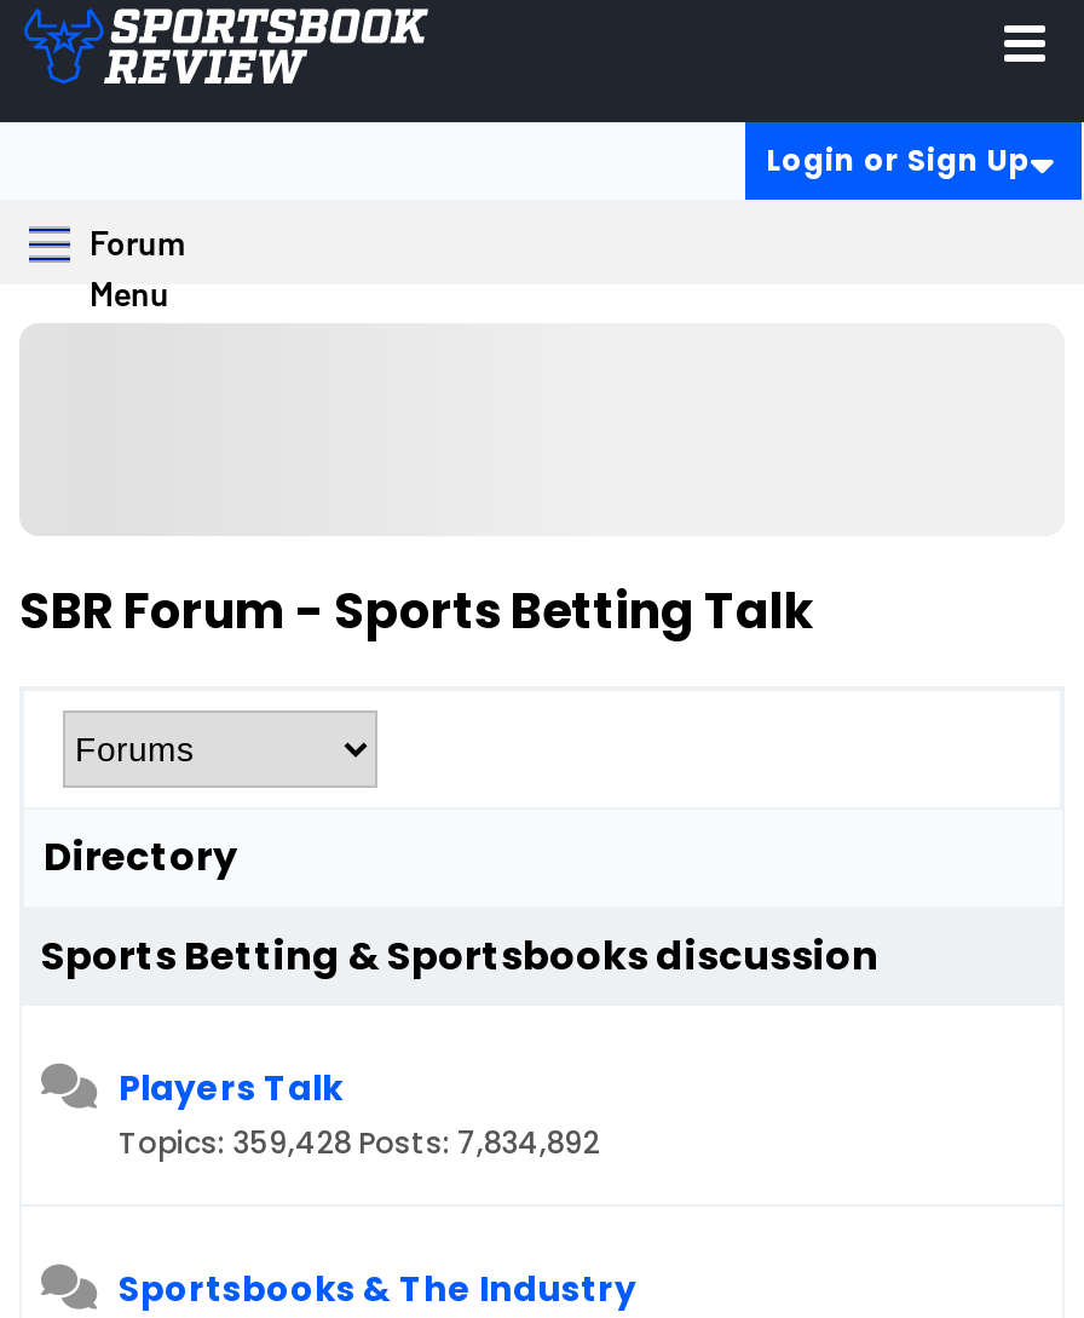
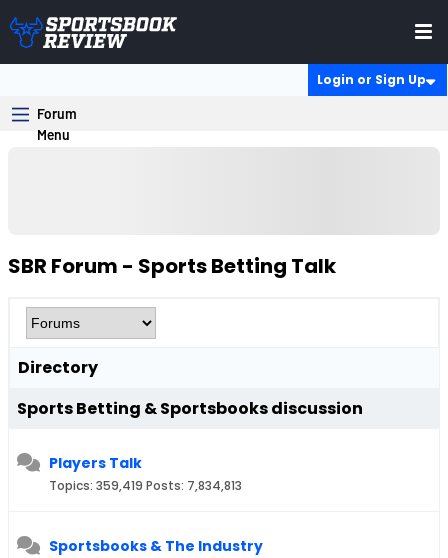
[119,1122,600,1163] Topics: 359,428 Posts: 7,834,892 -> [49,477,242,494] Topics: 359,419 Posts: 7,834,813

